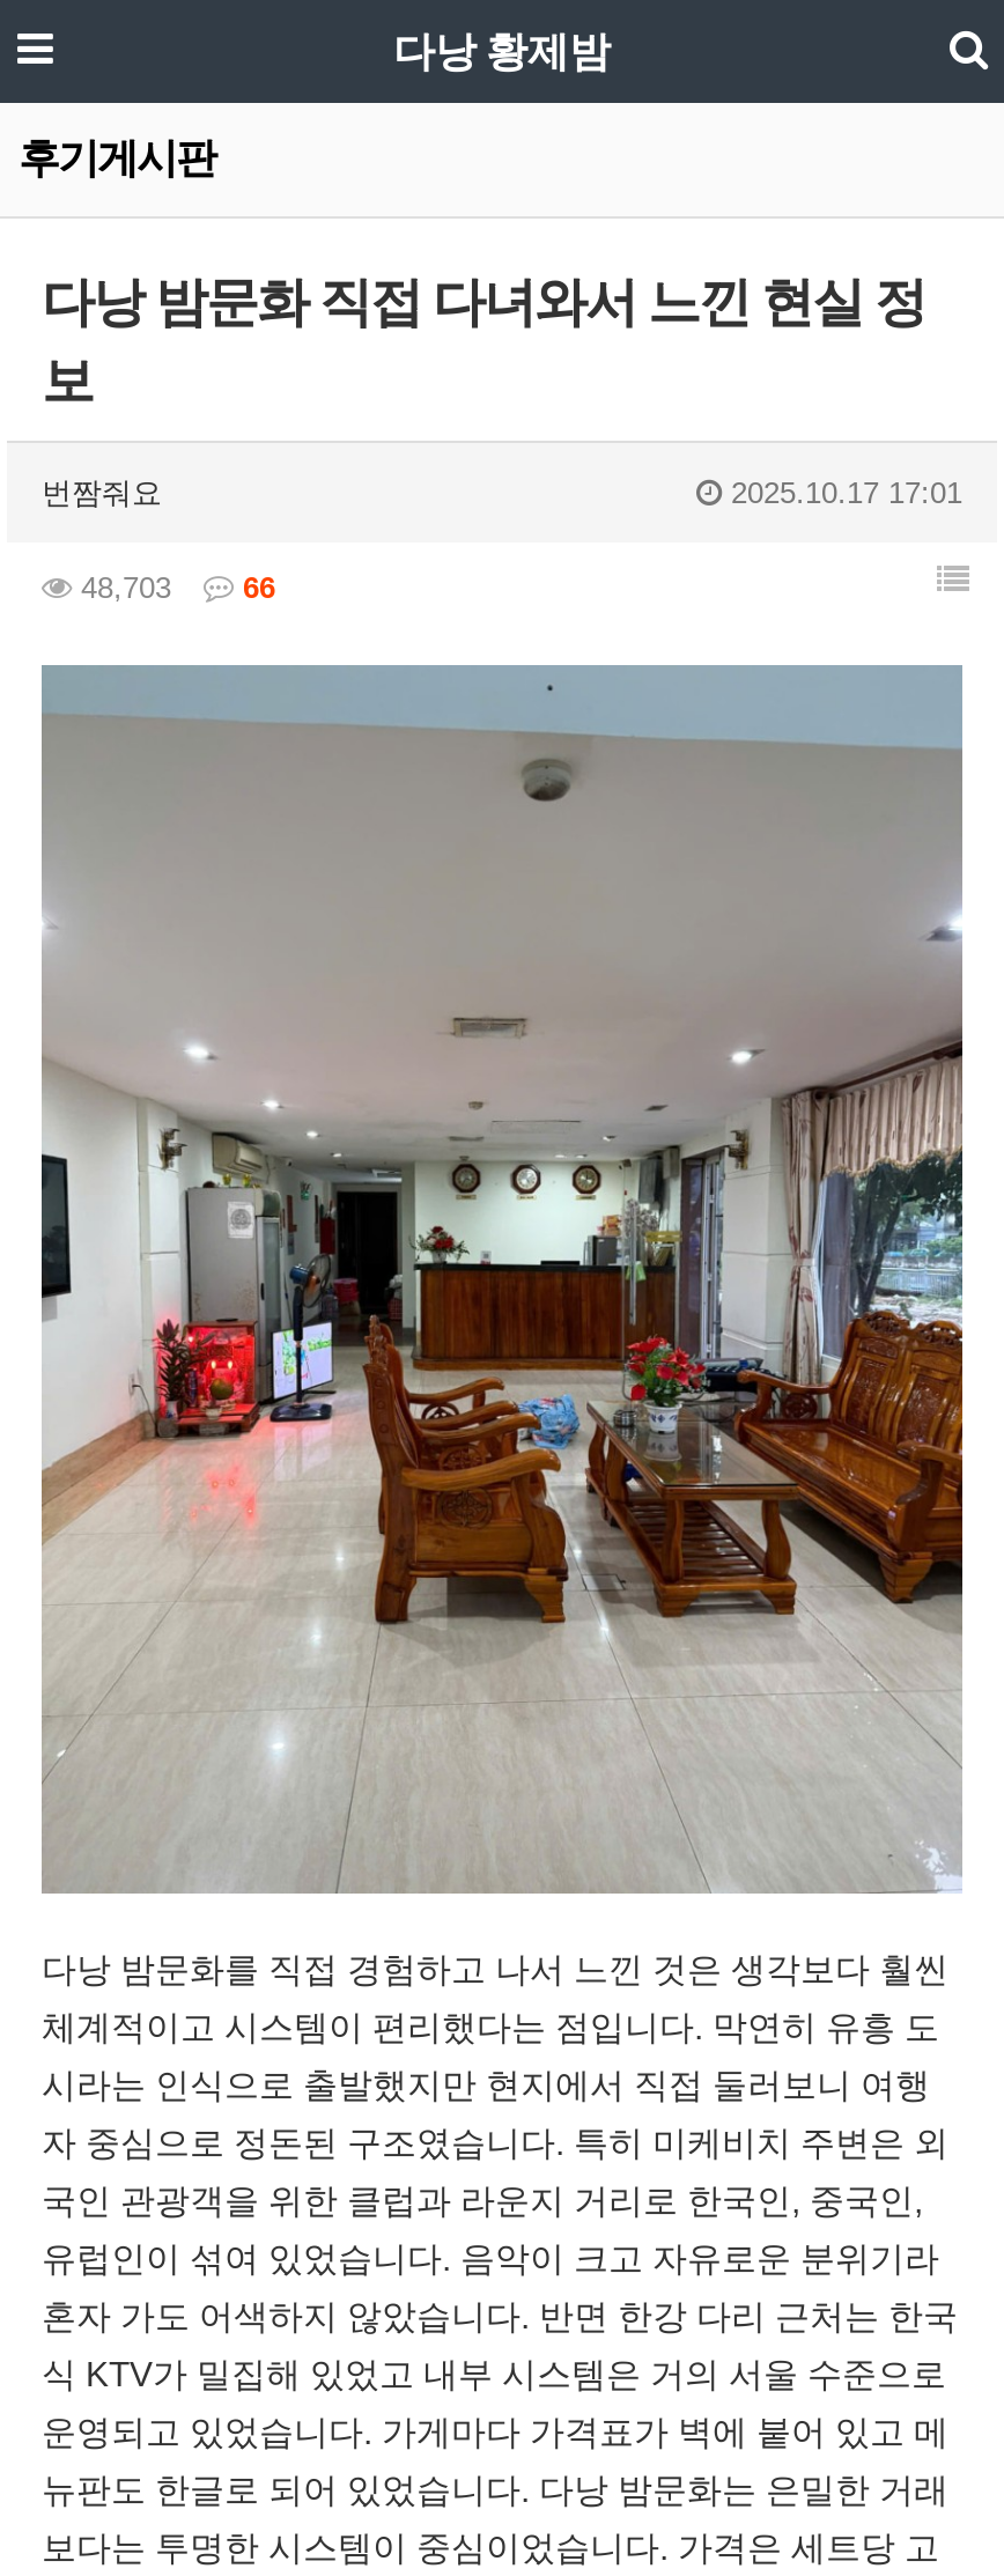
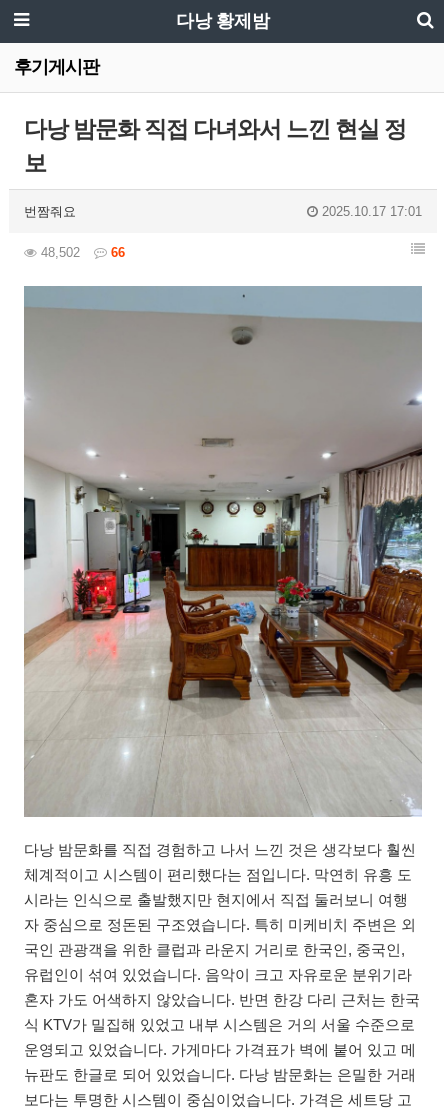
[72,570,171,605] 48,703 -> [37,245,80,260] 48,502

